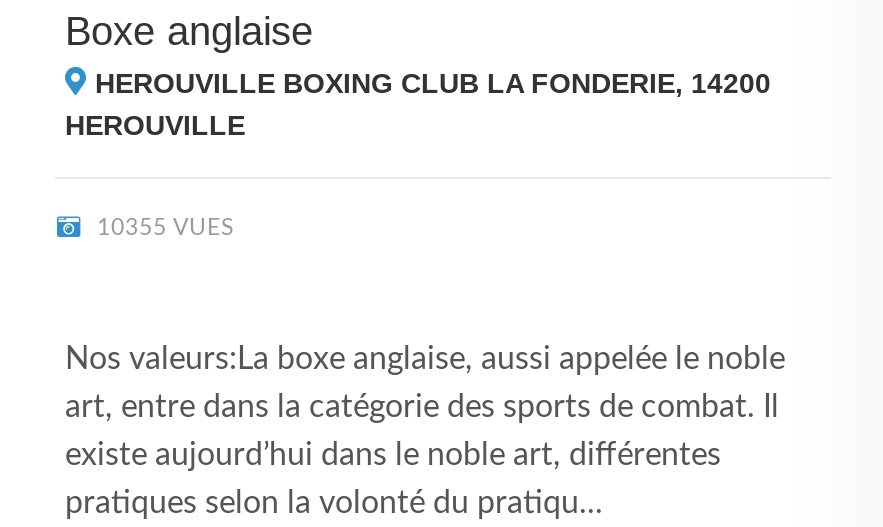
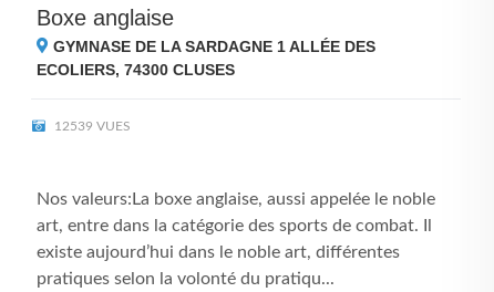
[65,67,771,141] HEROUVILLE BOXING CLUB LA FONDERIE, 14200 | HEROUVILLE -> [37,38,375,79] GYMNASE DE LA SARDAGNE 1 ALLÉE DES | ECOLIERS, 74300 CLUSES
[91,217,235,239] 10355 VUES -> [51,121,131,133] 12539 VUES

